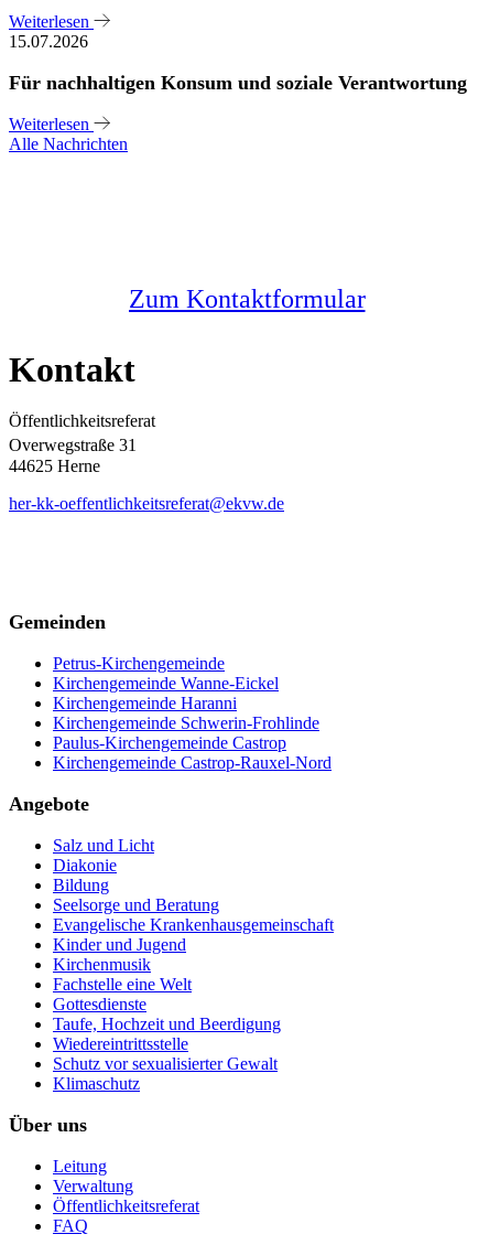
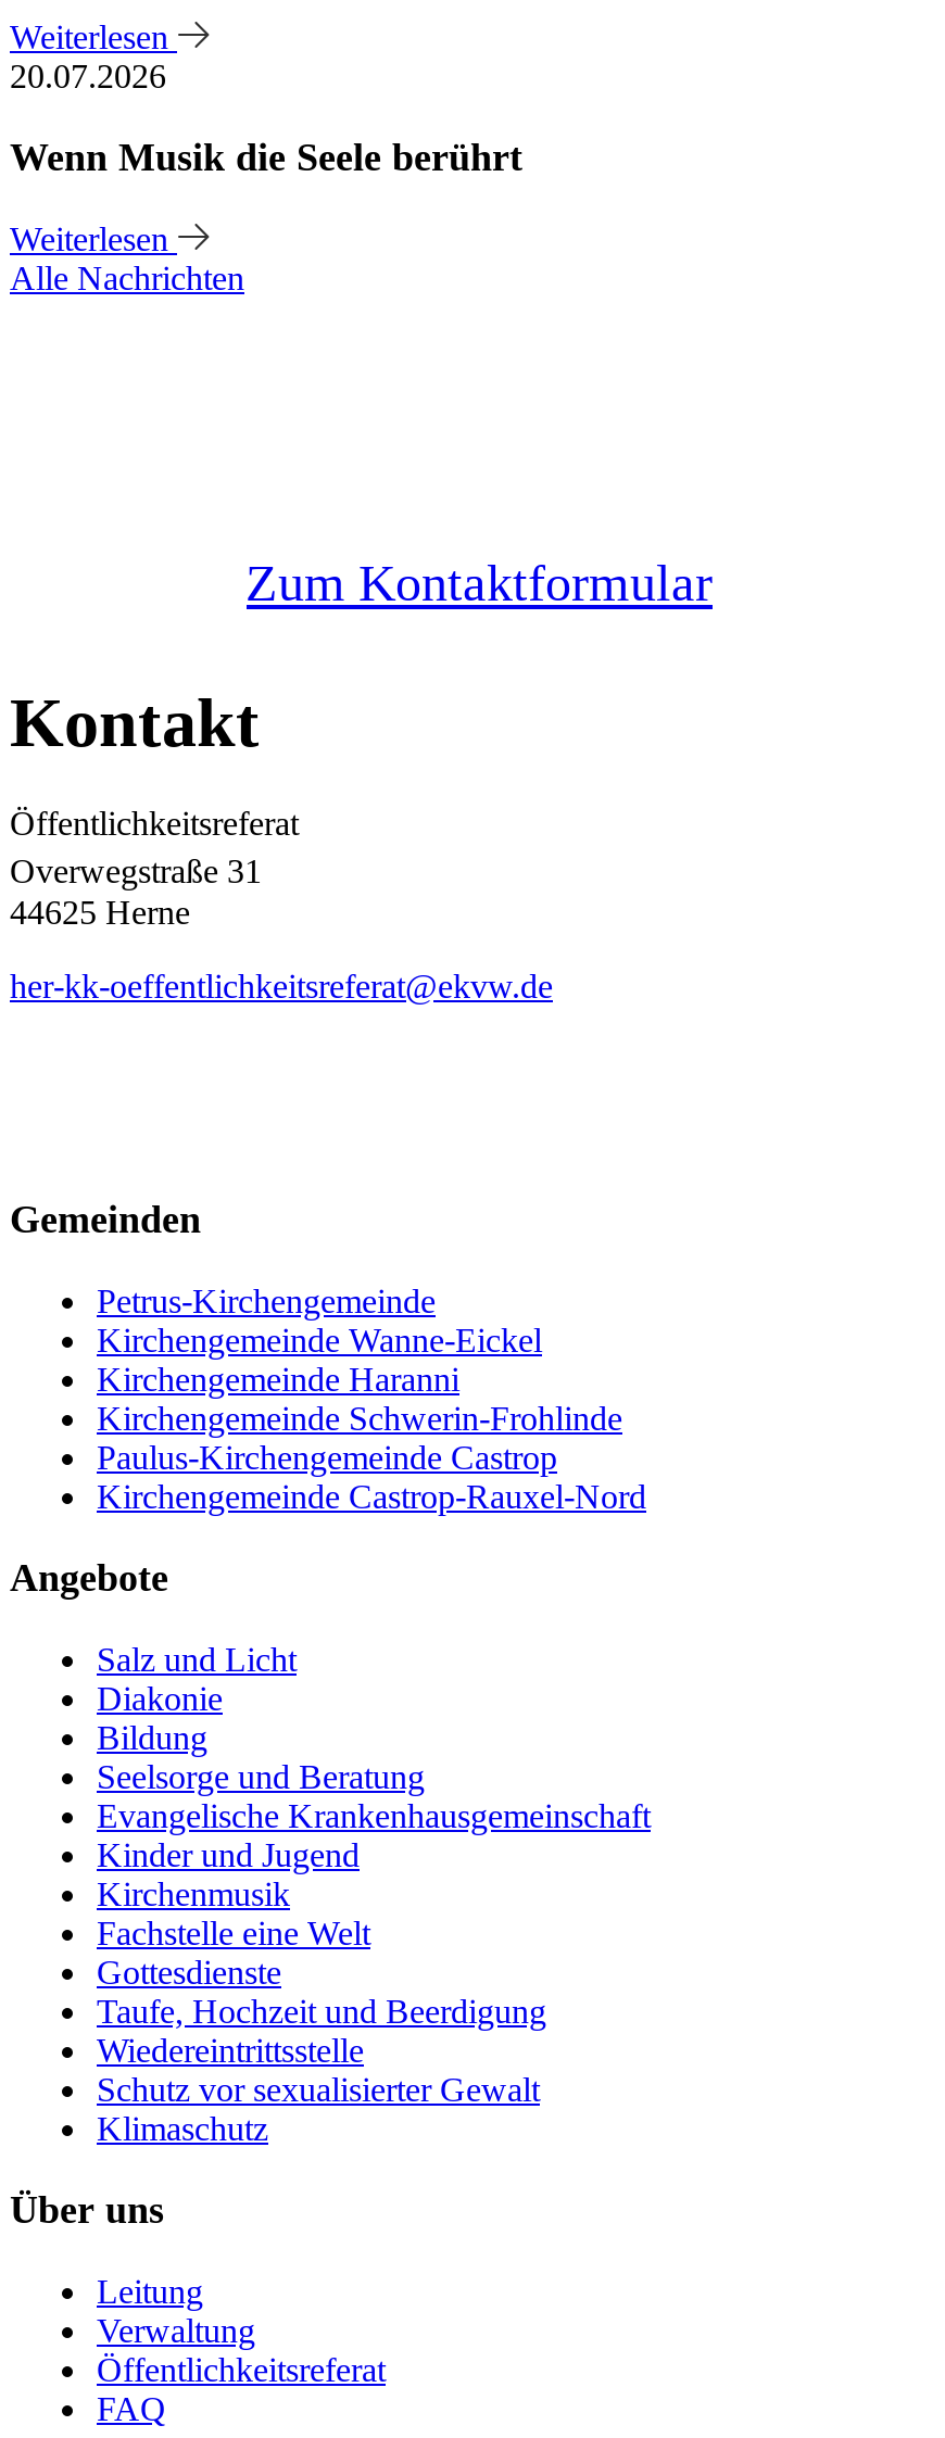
[9,32,88,50] 15.07.2026 -> [10,57,166,94] 20.07.2026
[9,71,467,93] Für nachhaltigen Konsum und soziale Verantwortung -> [10,135,522,179] Wenn Musik die Seele berührt

